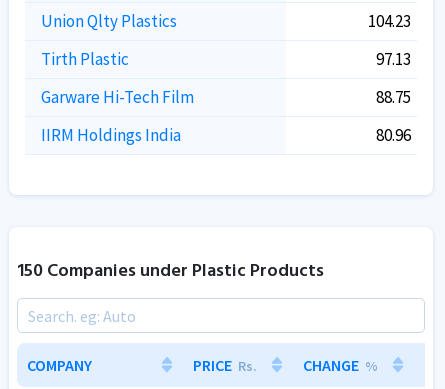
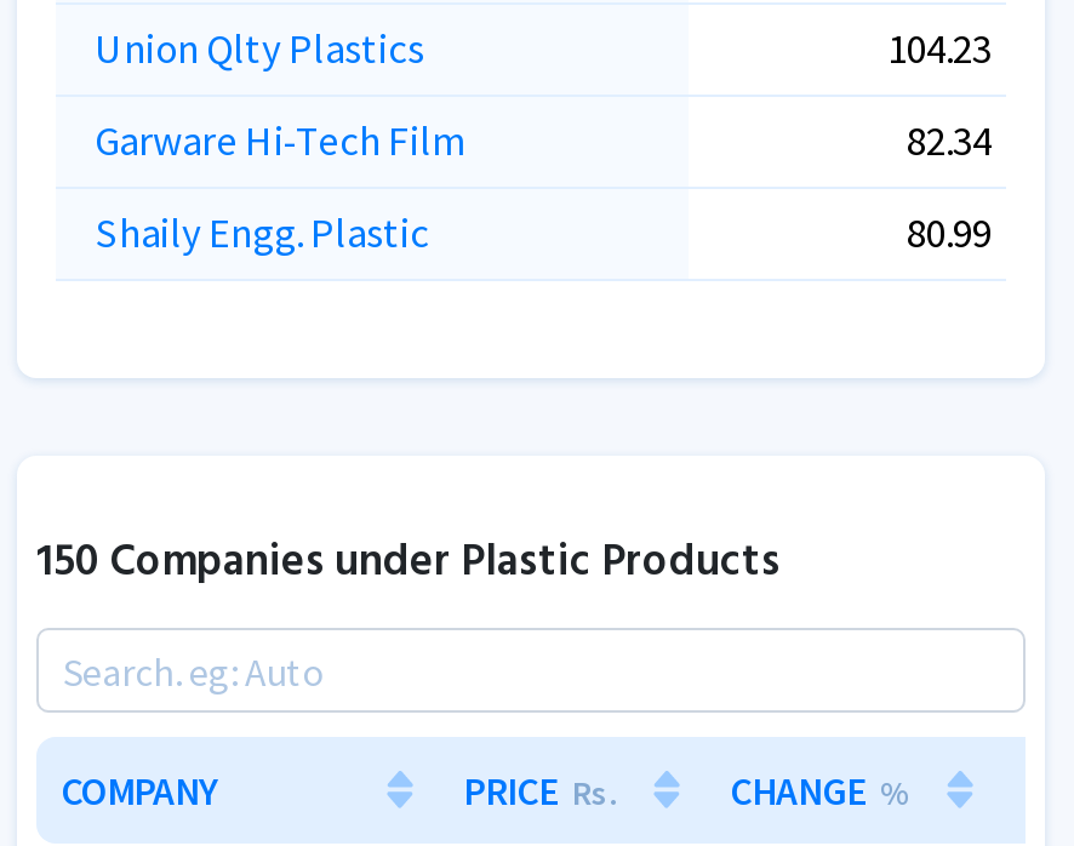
[41,48,411,70] Tirth Plastic | 97.13 -> none
[376,86,411,108] 88.75 -> [907,114,992,167] 82.34
[41,124,411,146] IIRM Holdings India | 80.96 -> [95,206,992,259] Shaily Engg. Plastic | 80.99

